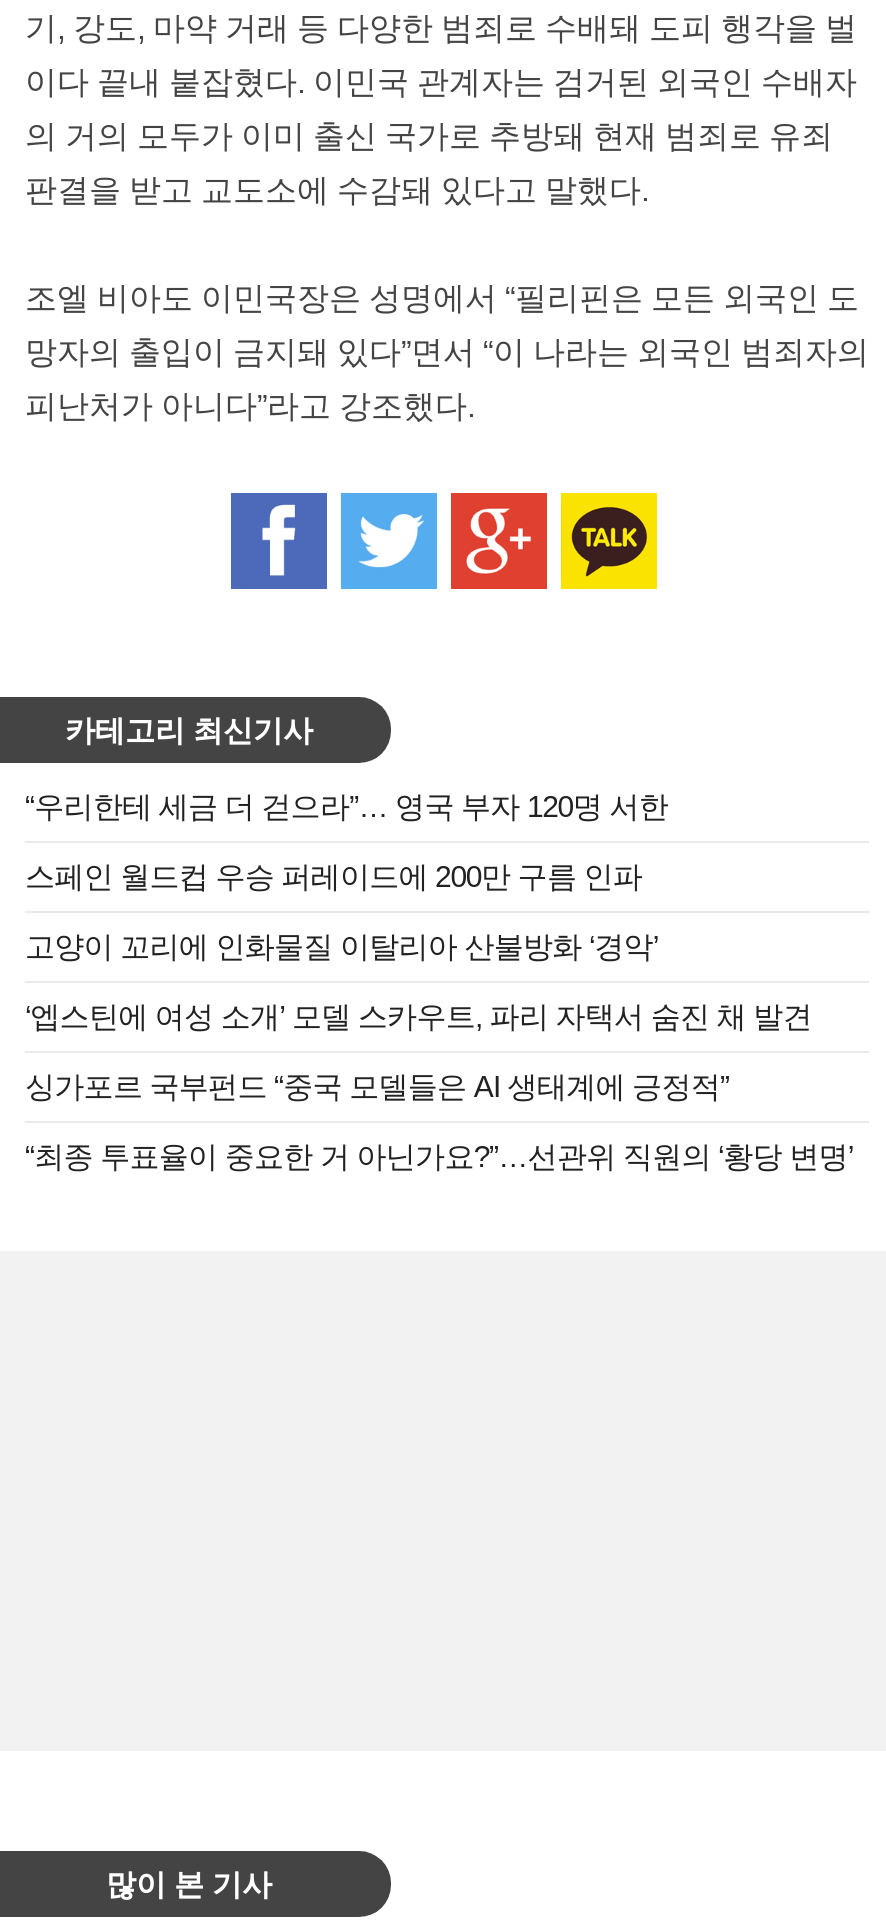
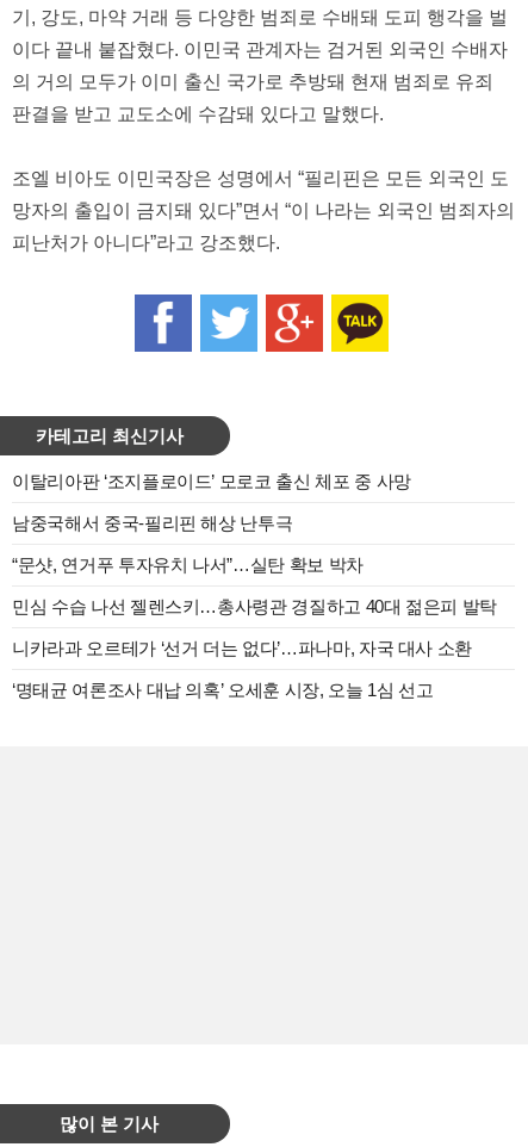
[25,789,668,823] “우리한테 세금 더 걷으라”… 영국 부자 120명 서한 -> [12,471,411,491] 이탈리아판 ‘조지플로이드’ 모로코 출신 체포 중 사망
[25,859,642,893] 스페인 월드컵 우승 퍼레이드에 200만 구름 인파 -> [12,513,292,533] 남중국해서 중국-필리핀 해상 난투극
[25,929,658,963] 고양이 꼬리에 인화물질 이탈리아 산불방화 ‘경악’ -> [12,554,363,575] “문샷, 연거푸 투자유치 나서”…실탄 확보 박차
[25,999,812,1033] ‘엡스틴에 여성 소개’ 모델 스카우트, 파리 자택서 숨진 채 발견 -> [12,596,497,616] 민심 수습 나선 젤렌스키…총사령관 경질하고 40대 젊은피 발탁
[25,1069,729,1103] 싱가포르 국부펀드 “중국 모델들은 AI 생태계에 긍정적” -> [12,638,472,658] 니카라과 오르테가 ‘선거 더는 없다’…파나마, 자국 대사 소환
[25,1139,853,1173] “최종 투표율이 중요한 거 아닌가요?”…선관위 직원의 ‘황당 변명’ -> [12,680,433,700] ‘명태균 여론조사 대납 의혹’ 오세훈 시장, 오늘 1심 선고

